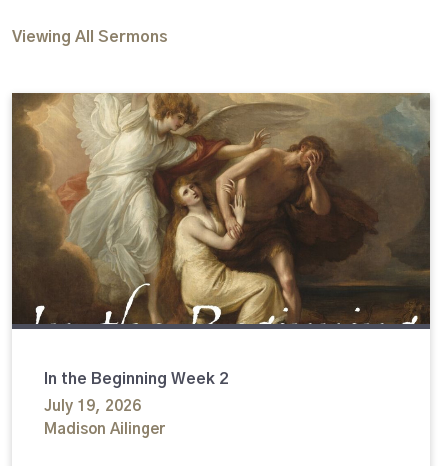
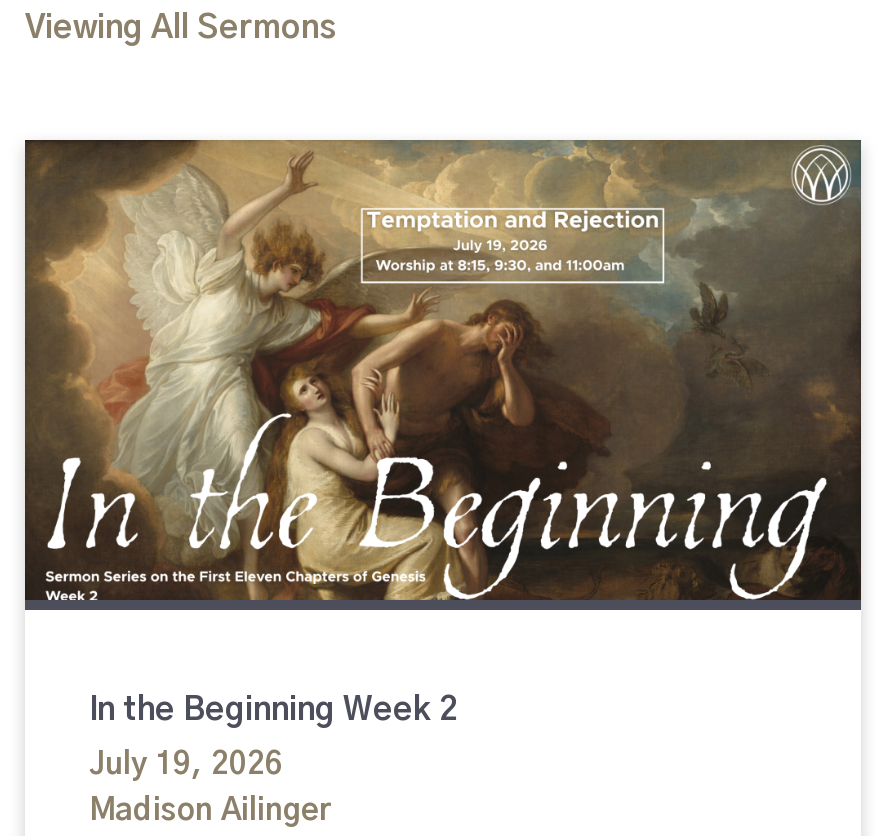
[17,92,430,325] [image] -> [35,138,861,602] [image]

